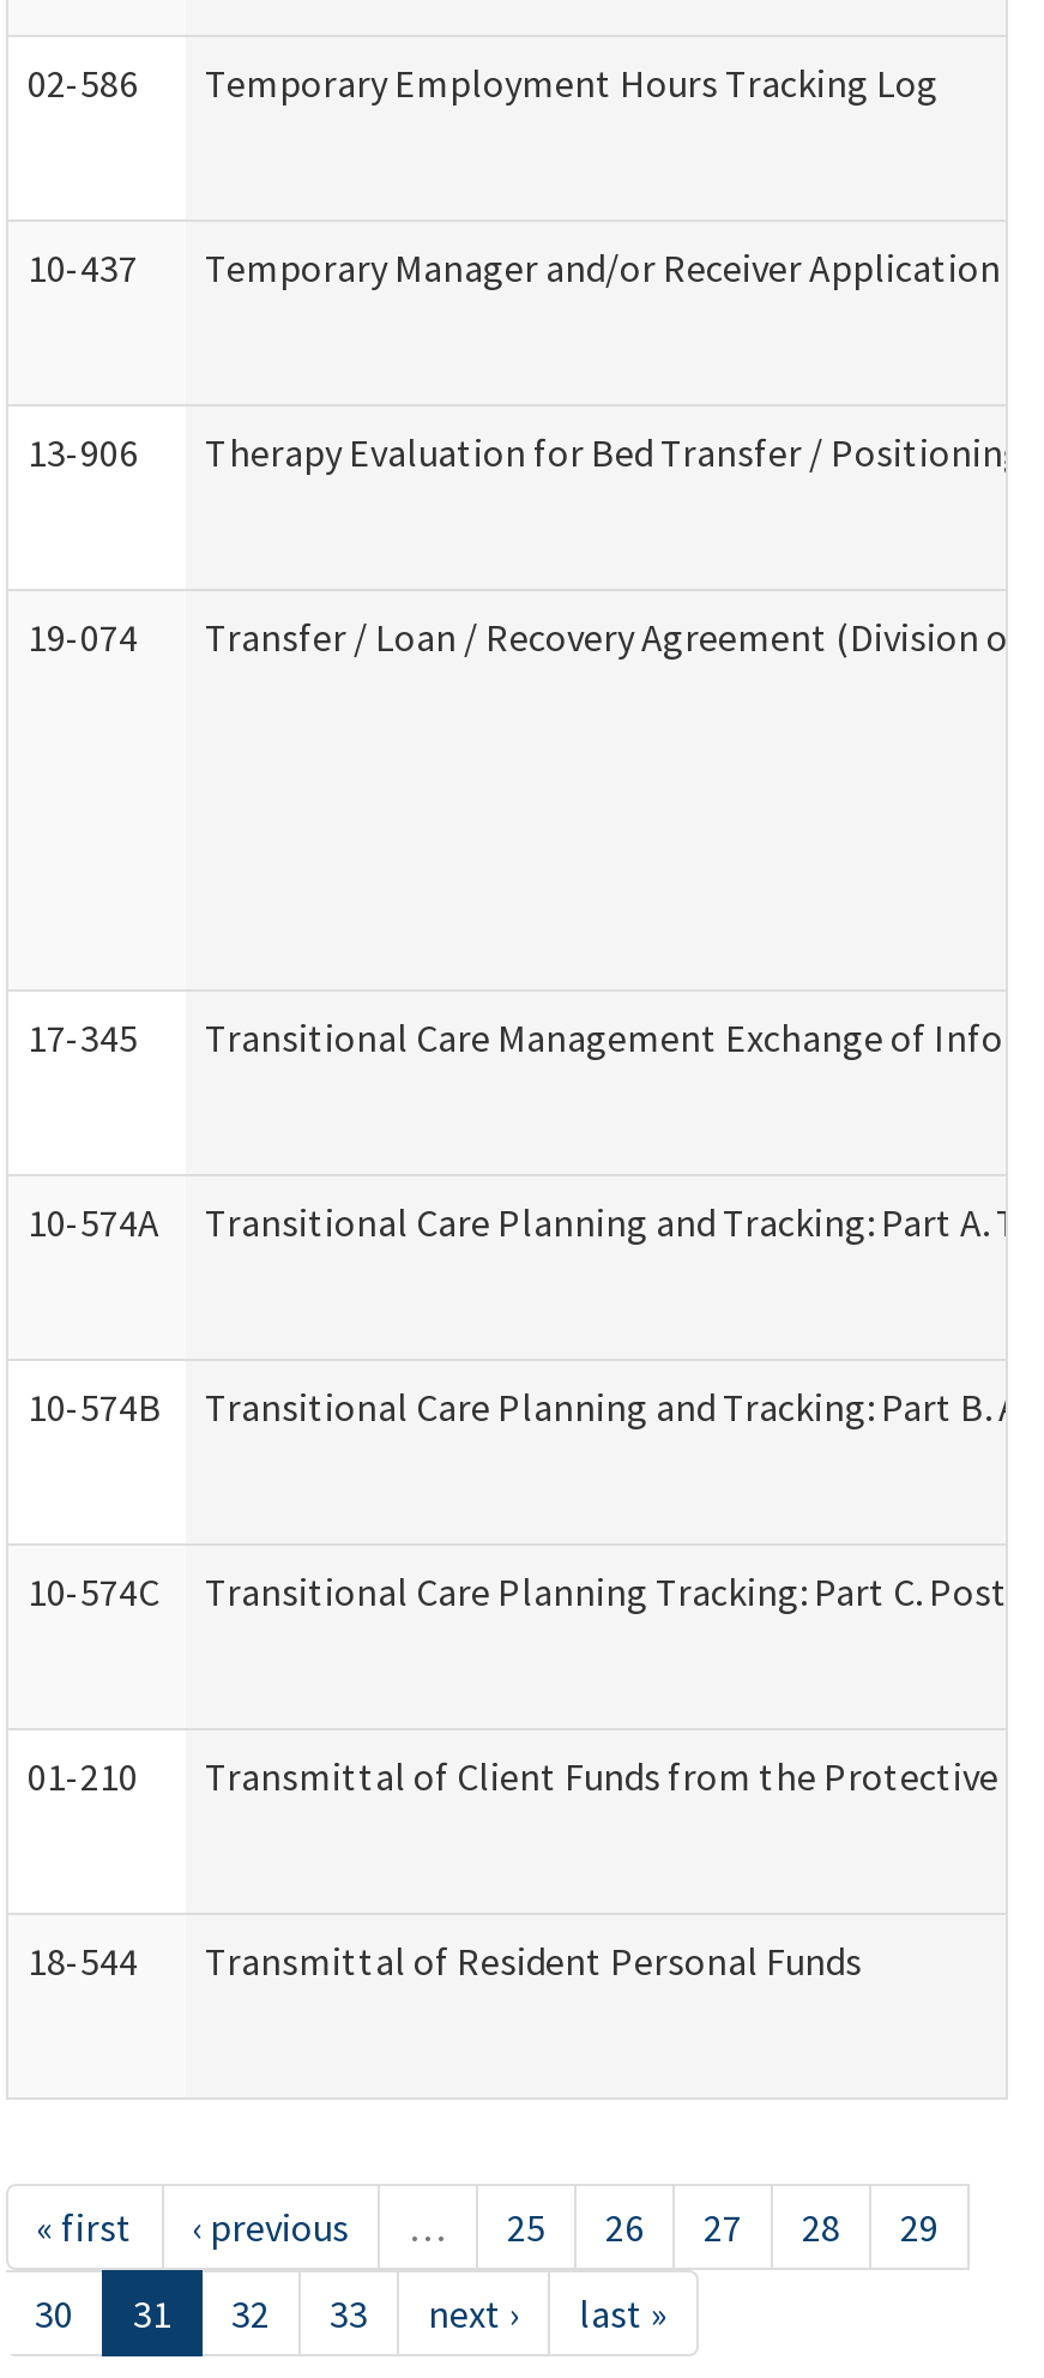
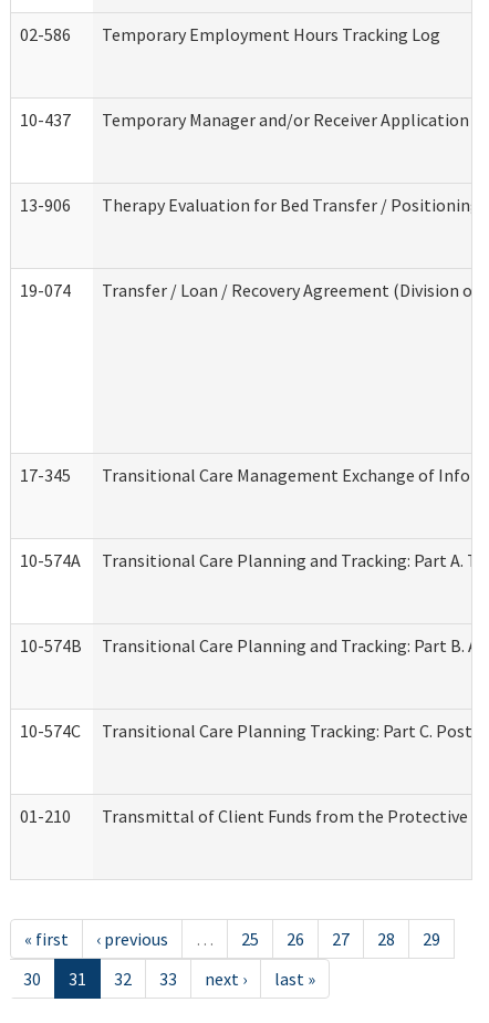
[28,1937,862,1985] 18-544 | Transmittal of Resident Personal Funds -> none

